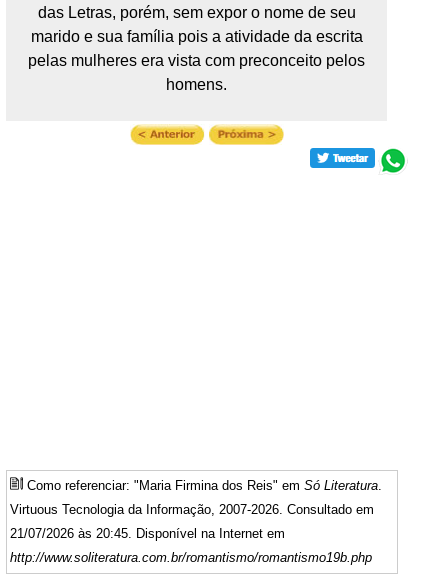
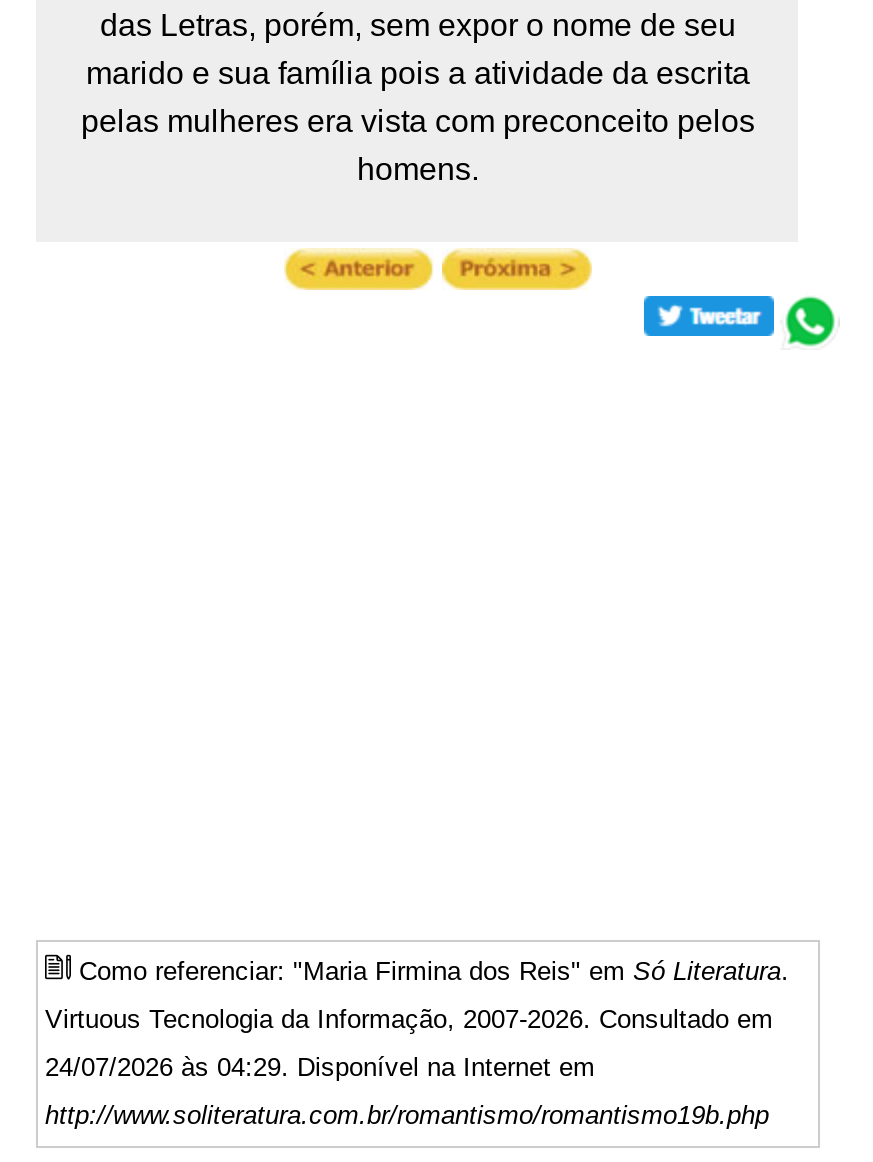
[10,526,285,541] 21/07/2026 às 20:45. Disponível na Internet em -> [45,1053,595,1083] 24/07/2026 às 04:29. Disponível na Internet em

